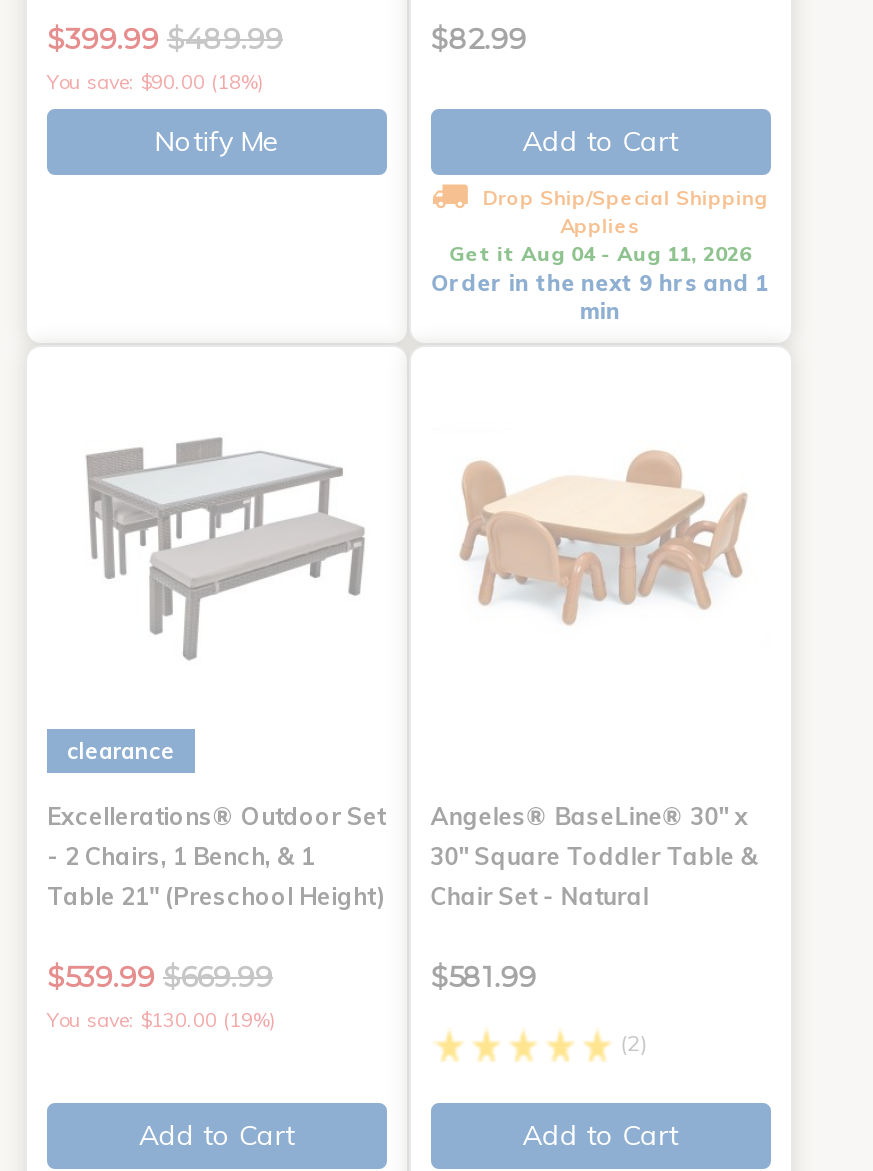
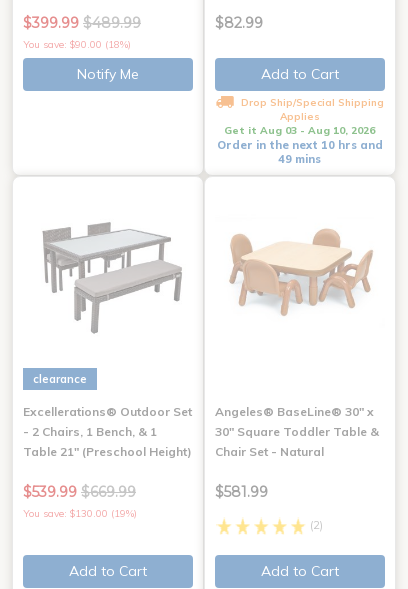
[431,241,769,325] Get it Aug 04 - Aug 11, 2026 | Order in the next 9 hrs and 1 | min -> [217,124,383,166] Get it Aug 03 - Aug 10, 2026 | Order in the next 10 hrs and | 49 mins

